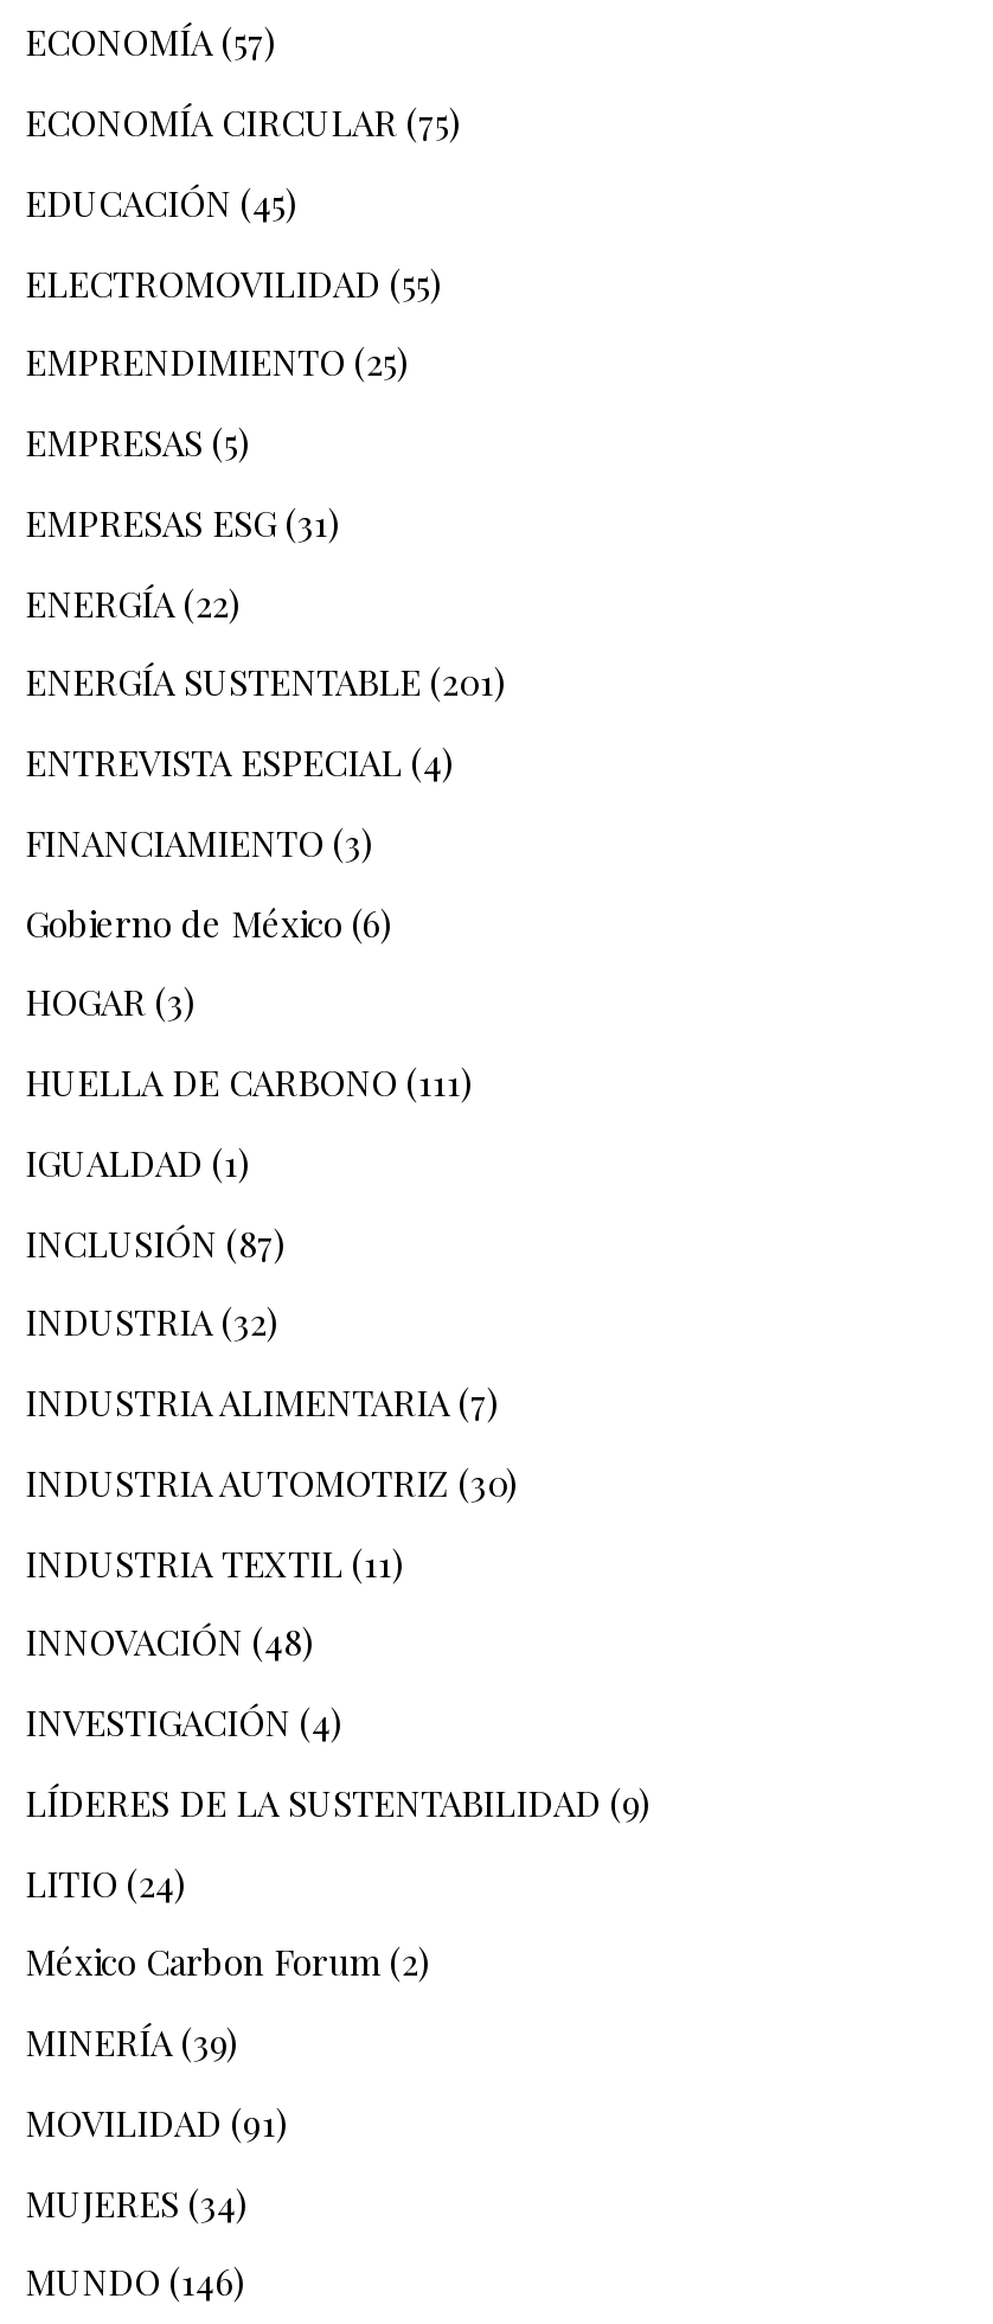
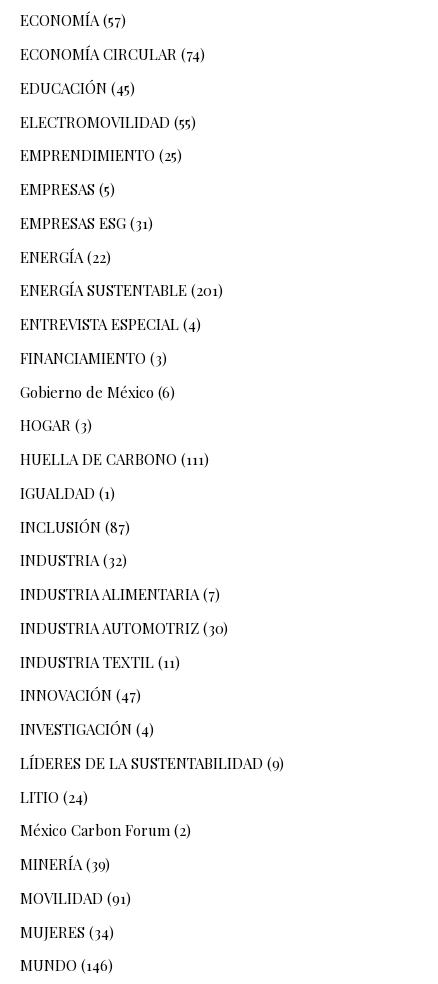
[25,98,461,146] ECONOMÍA CIRCULAR (75) -> [20,44,205,64] ECONOMÍA CIRCULAR (74)
[25,1618,314,1666] INNOVACIÓN (48) -> [20,685,141,705] INNOVACIÓN (47)

